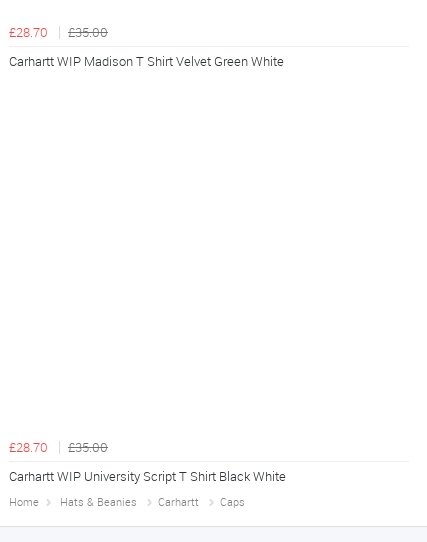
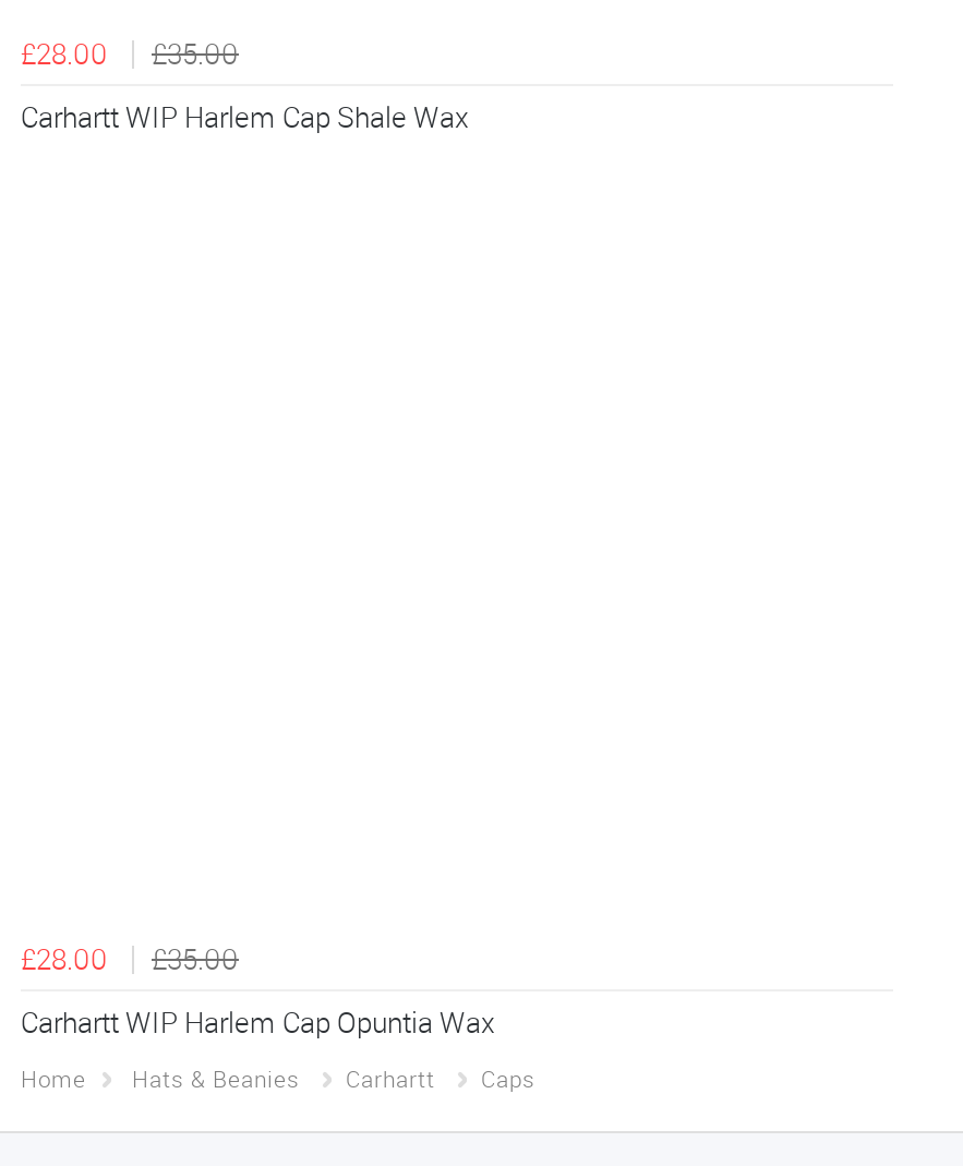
[9,23,48,41] £28.70 -> [21,34,108,73] £28.00
[9,52,284,70] Carhartt WIP Madison T Shirt Velvet Green White -> [21,97,468,136] Carhartt WIP Harlem Cap Shale Wax
[9,438,48,456] £28.70 -> [21,939,108,978] £28.00
[9,467,286,485] Carhartt WIP University Script T Shirt Black White -> [21,1002,494,1041] Carhartt WIP Harlem Cap Opuntia Wax

